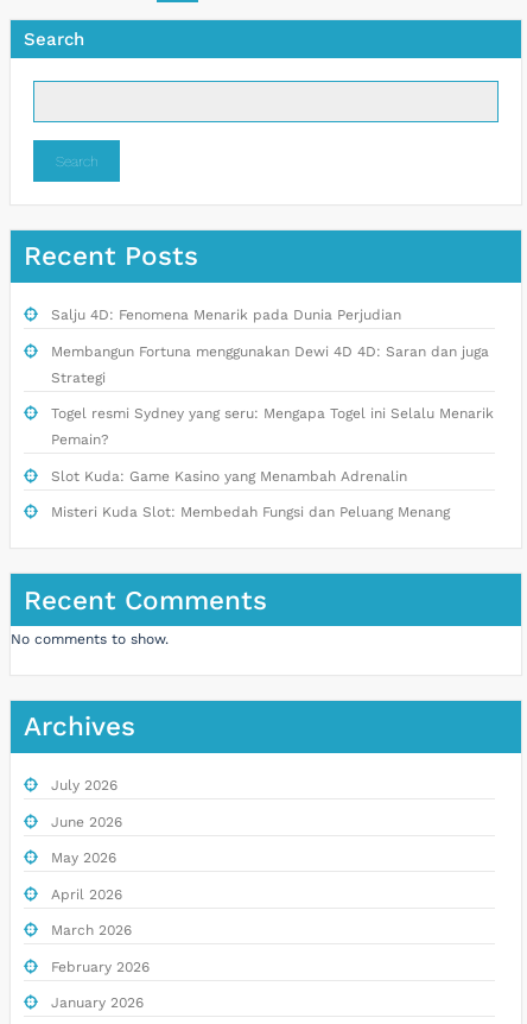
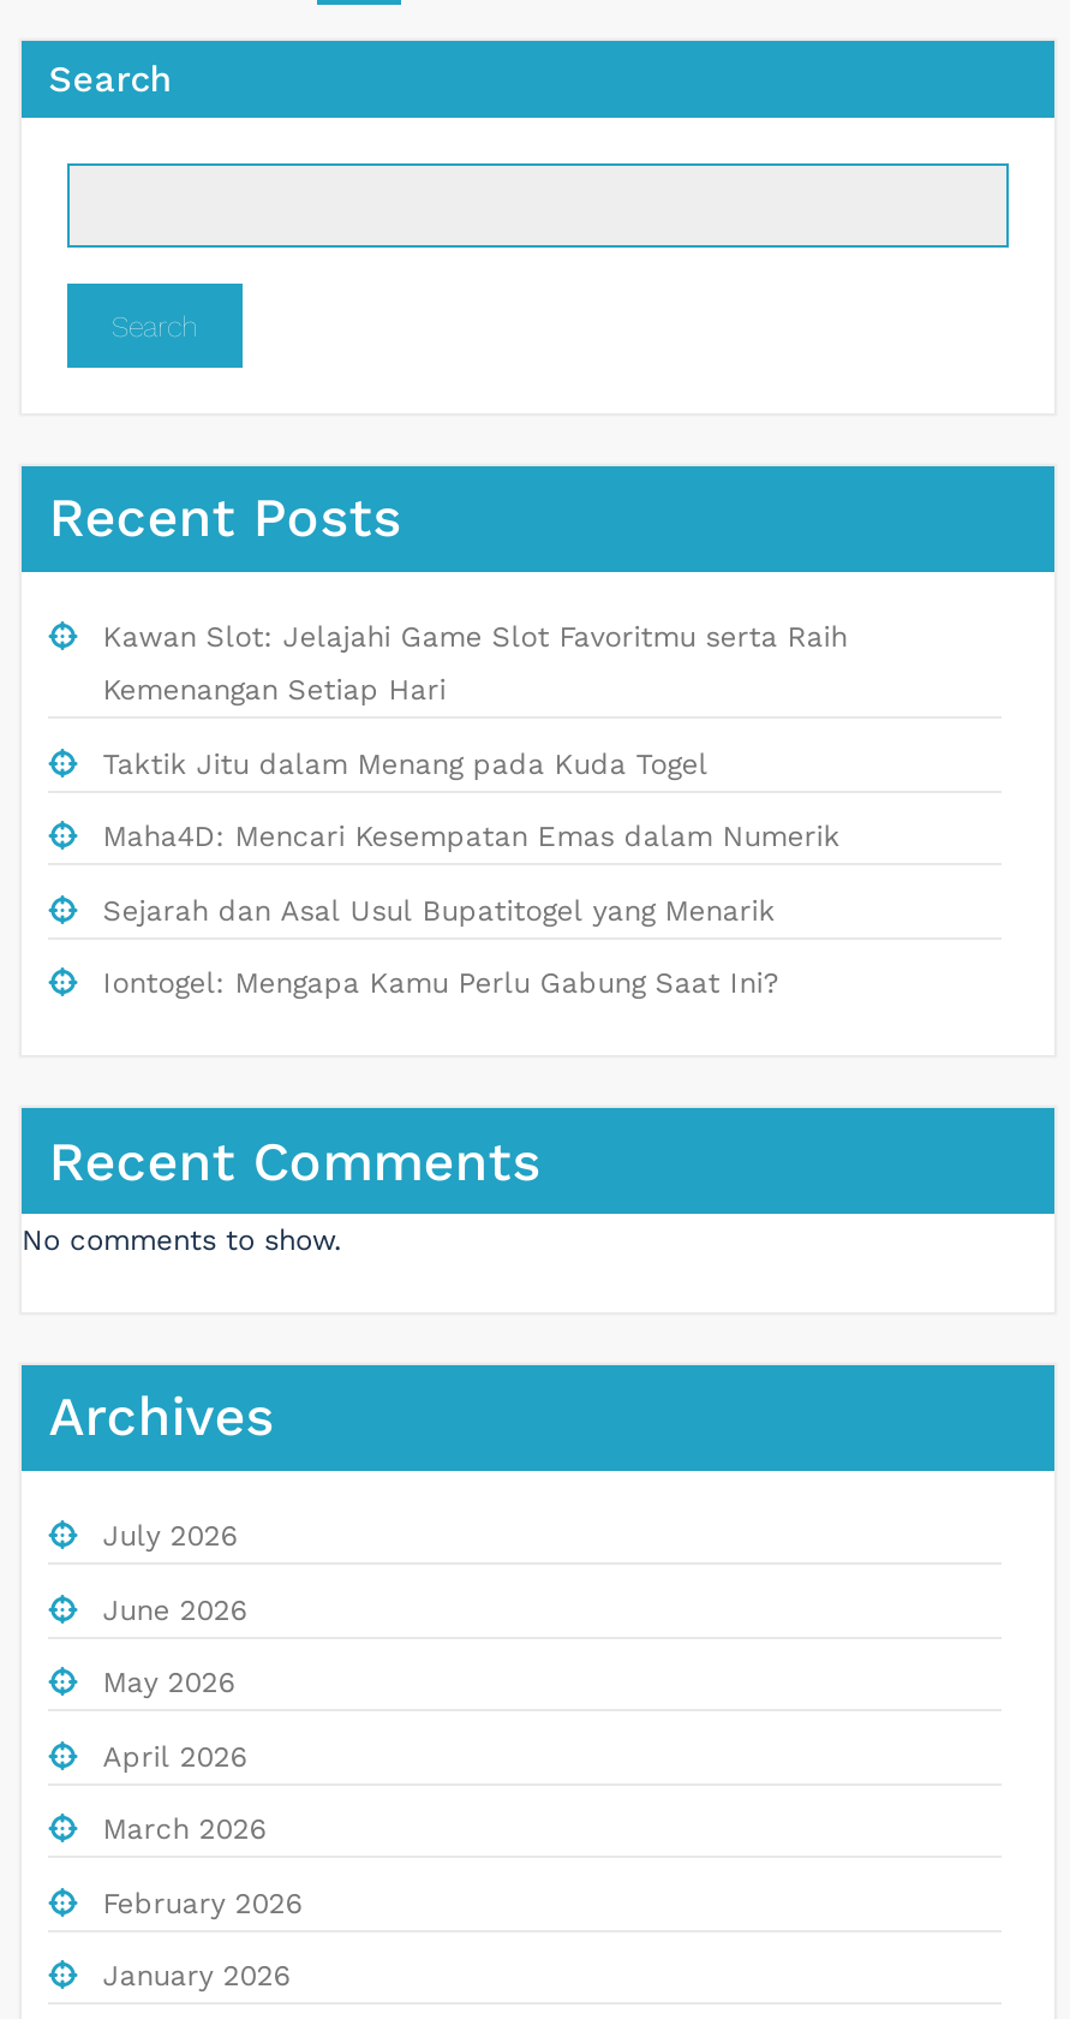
[51,307,494,521] Salju 4D: Fenomena Menarik pada Dunia Perjudian | Membangun Fortuna menggunakan Dewi 4D 4D: Saran dan juga | Strategi | Togel resmi Sydney yang seru: Mengapa Togel ini Selalu Menarik | Pemain? | Slot Kuda: Game Kasino yang Menambah Adrenalin | Misteri Kuda Slot: Membedah Fungsi dan Peluang Menang -> [103,621,847,1000] Kawan Slot: Jelajahi Game Slot Favoritmu serta Raih | Kemenangan Setiap Hari | Taktik Jitu dalam Menang pada Kuda Togel | Maha4D: Mencari Kesempatan Emas dalam Numerik | Sejarah dan Asal Usul Bupatitogel yang Menarik | Iontogel: Mengapa Kamu Perlu Gabung Saat Ini?

